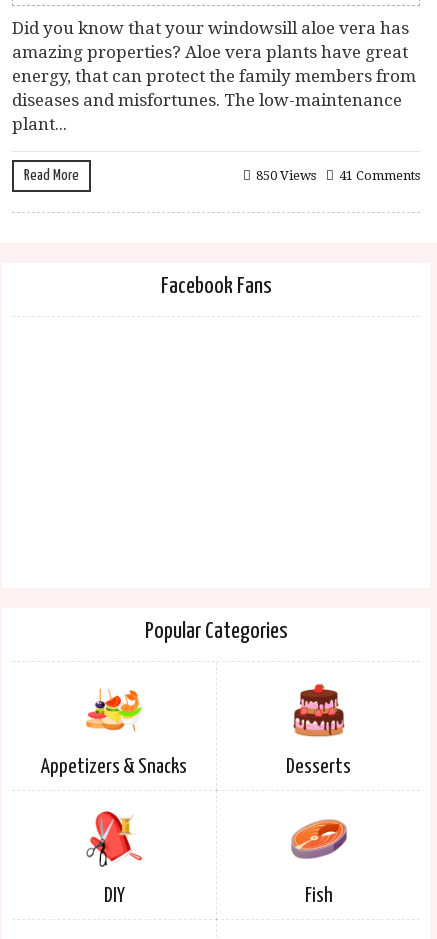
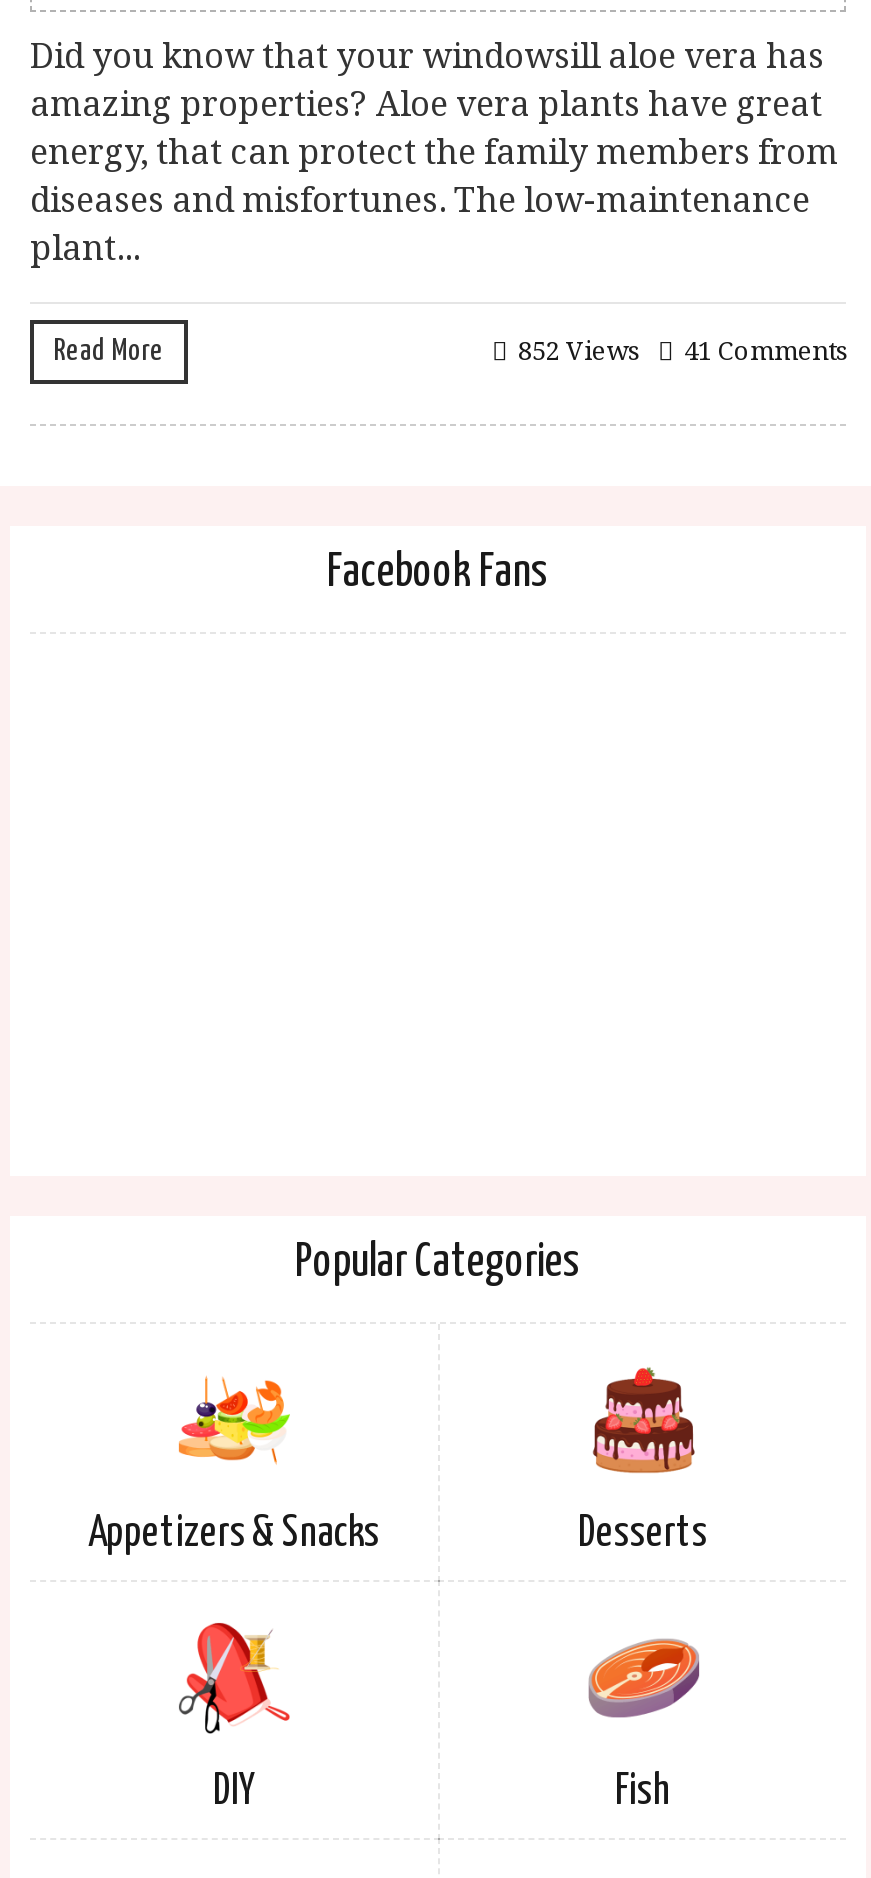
[256,167,420,182] 850 Views 41 Comments -> [518,335,846,365] 852 Views 41 Comments

